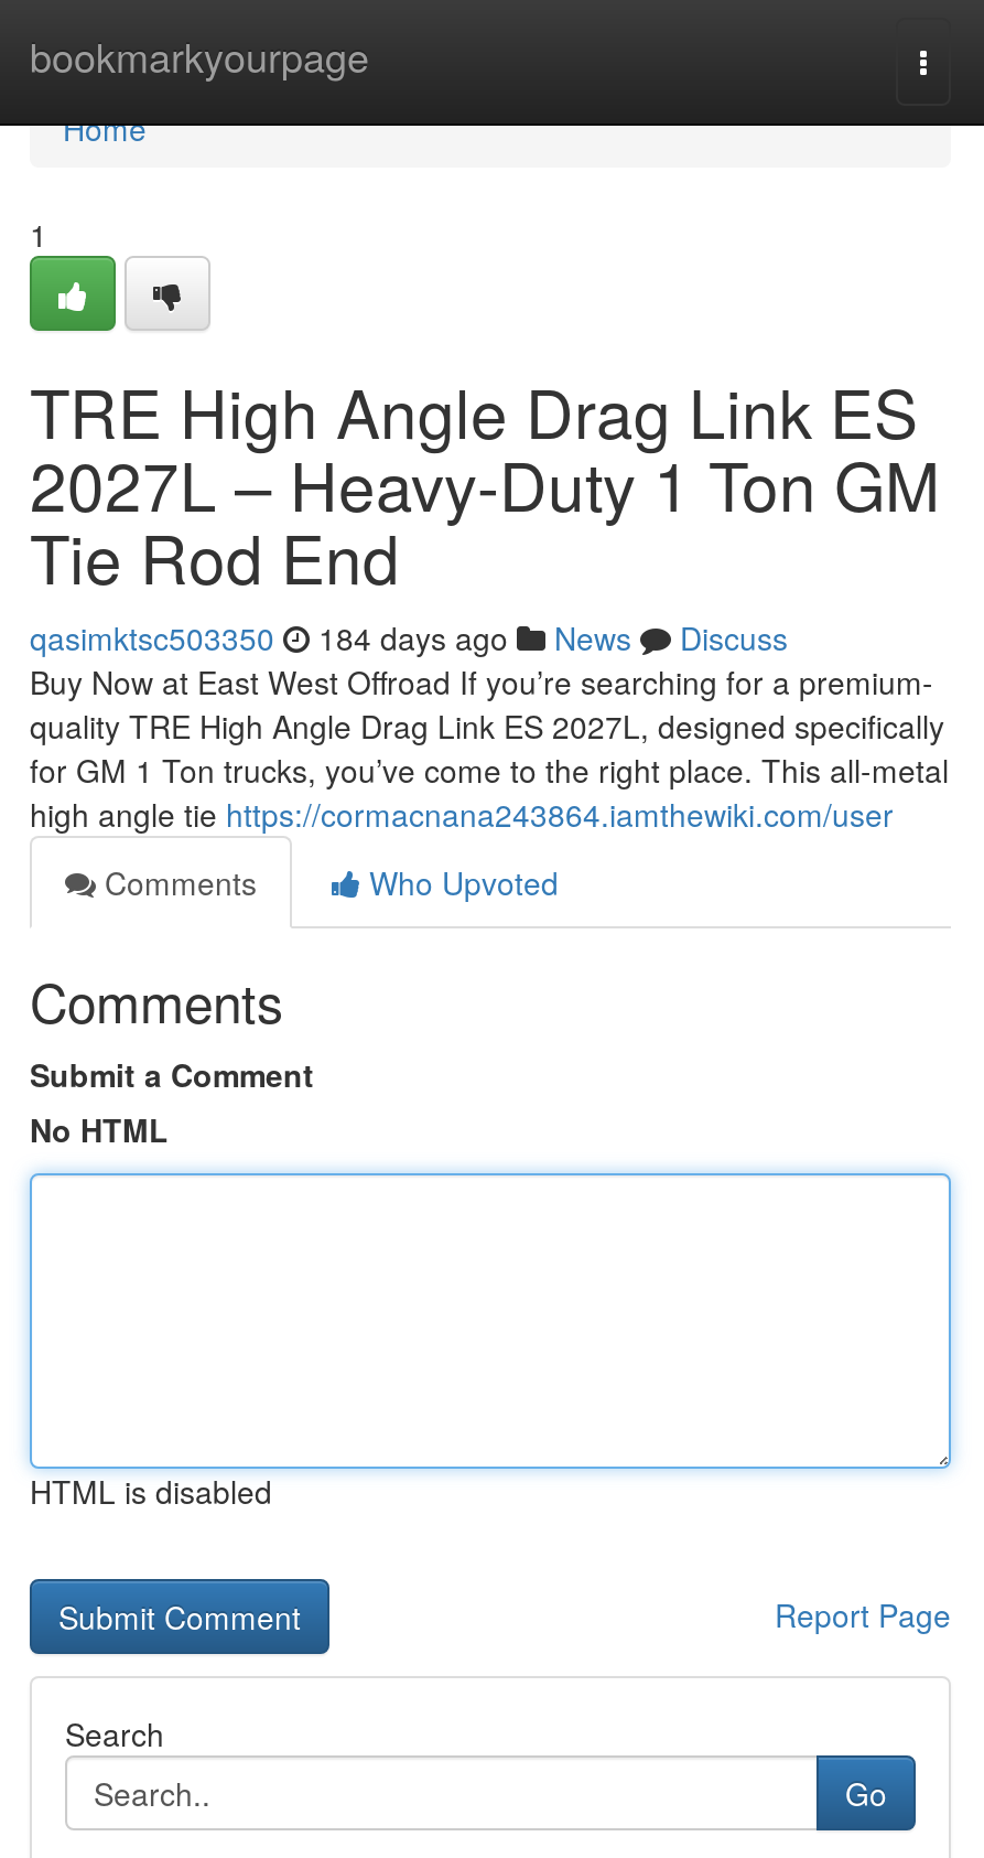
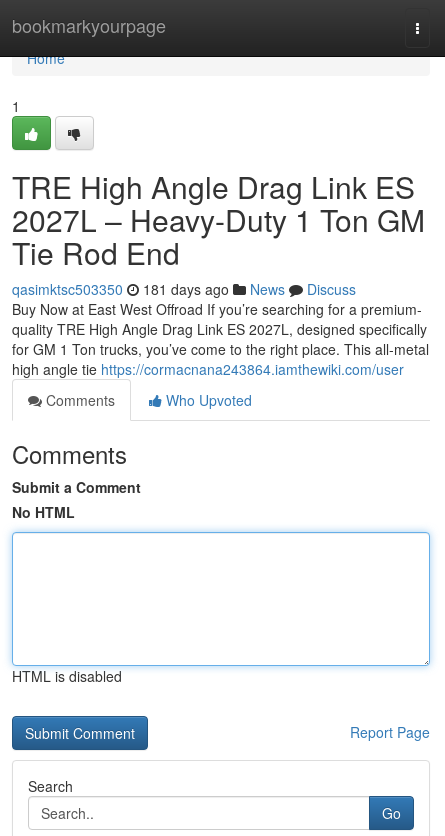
[30,615,788,659] qasimktsc503350 184 days ago News Discuss -> [12,279,356,299] qasimktsc503350 181 days ago News Discuss

